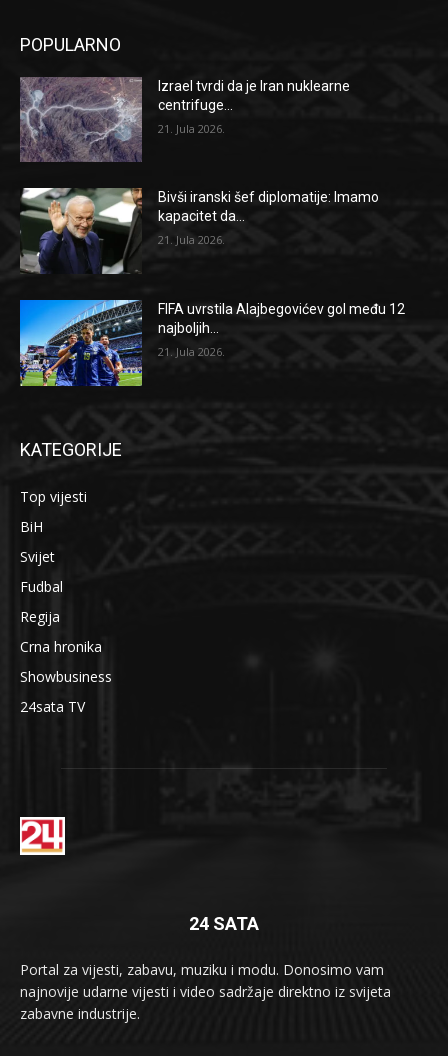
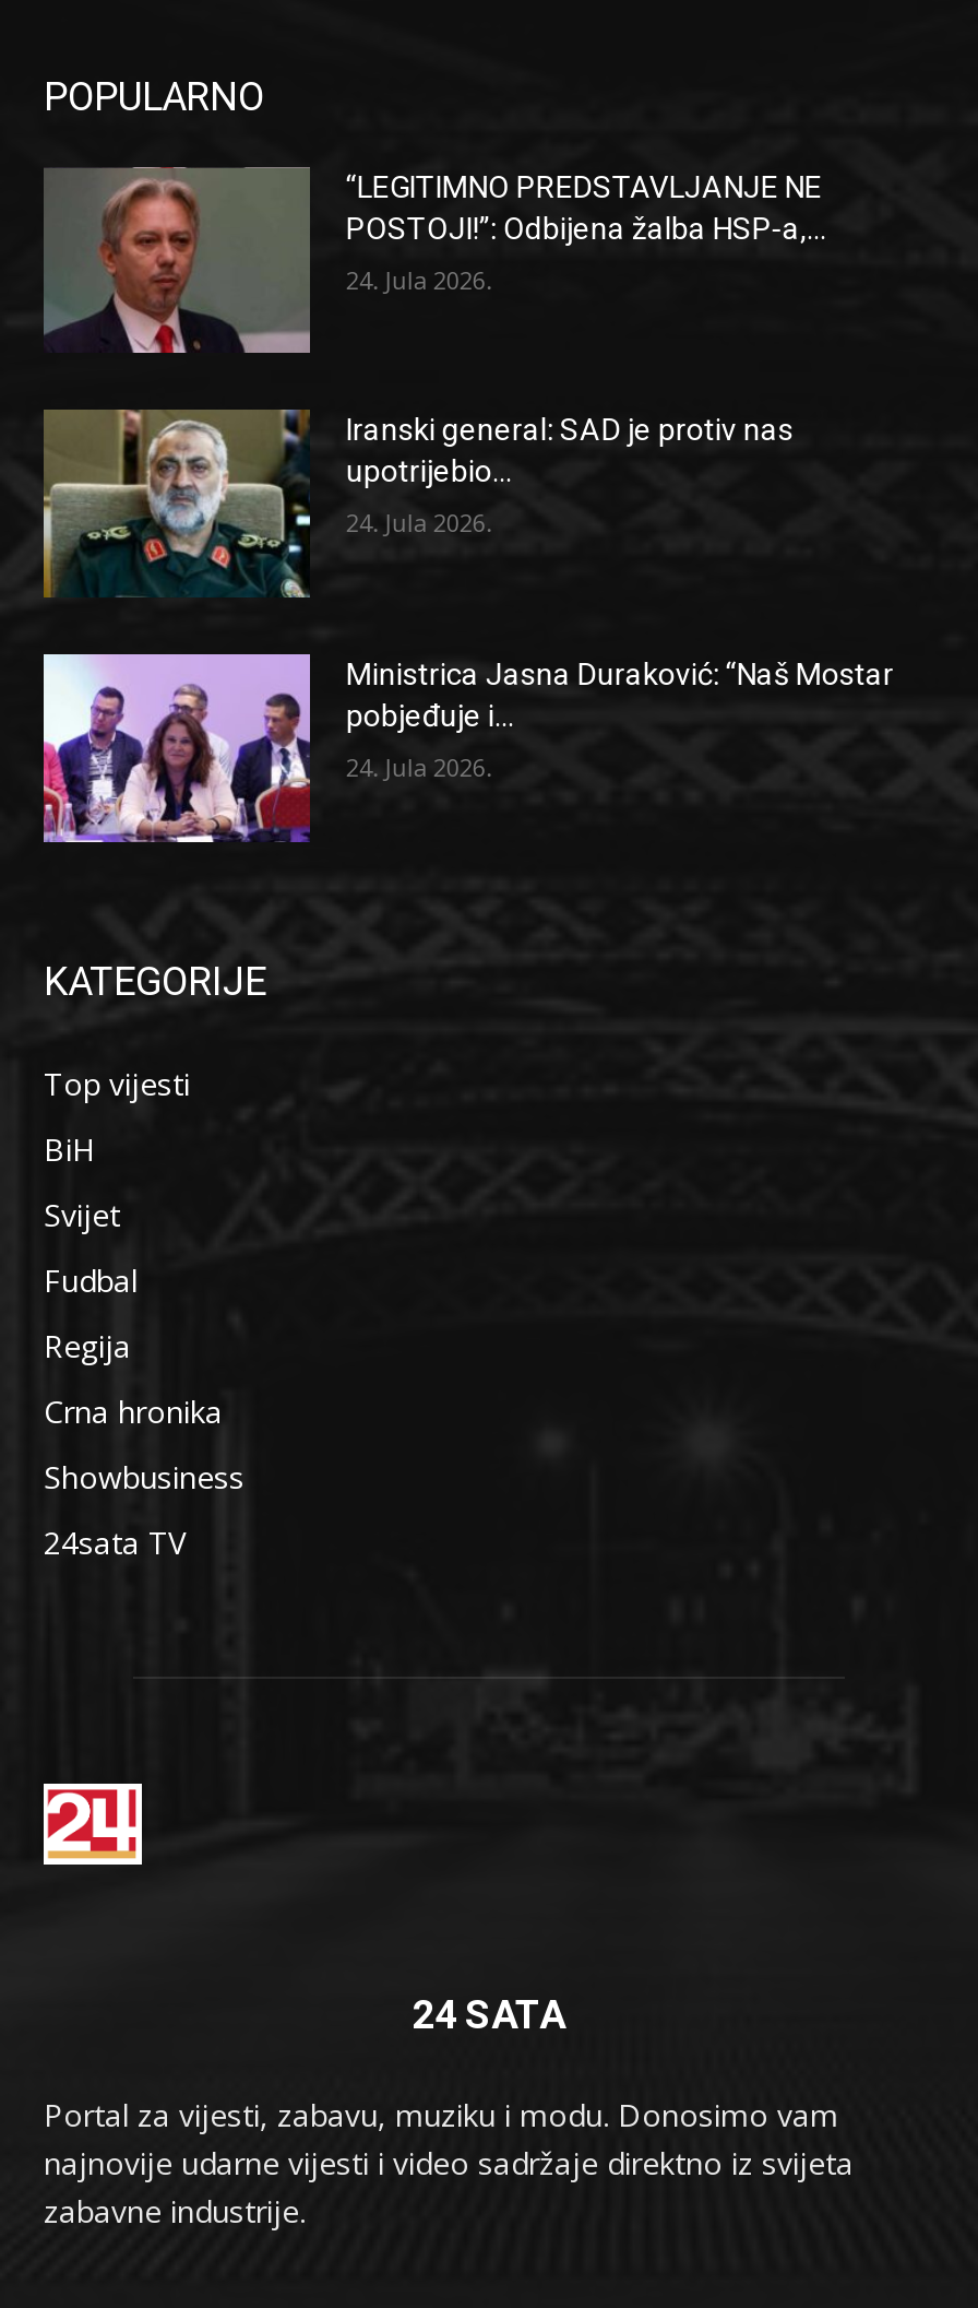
[20,77,350,163] [image] | Izrael tvrdi da je Iran nuklearne | centrifuge... -> [46,169,826,355] [image] | “LEGITIMNO PREDSTAVLJANJE NE | POSTOJI!”: Odbijena žalba HSP-a,...
[158,121,225,136] 21. Jula 2026. -> [346,263,492,296] 24. Jula 2026.
[20,187,379,275] [image] | Bivši iranski šef diplomatije: Imamo | kapacitet da... -> [41,410,793,600] [image] | Iranski general: SAD je protiv nas | upotrijebio...
[158,232,225,247] 21. Jula 2026. -> [346,507,492,540] 24. Jula 2026.
[19,299,405,387] [image] | FIFA uvrstila Alajbegovićev gol među 12 | najboljih... -> [41,652,894,844] [image] | Ministrica Jasna Duraković: “Naš Mostar | pobjeđuje i...
[158,344,225,359] 21. Jula 2026. -> [346,751,492,783] 24. Jula 2026.

